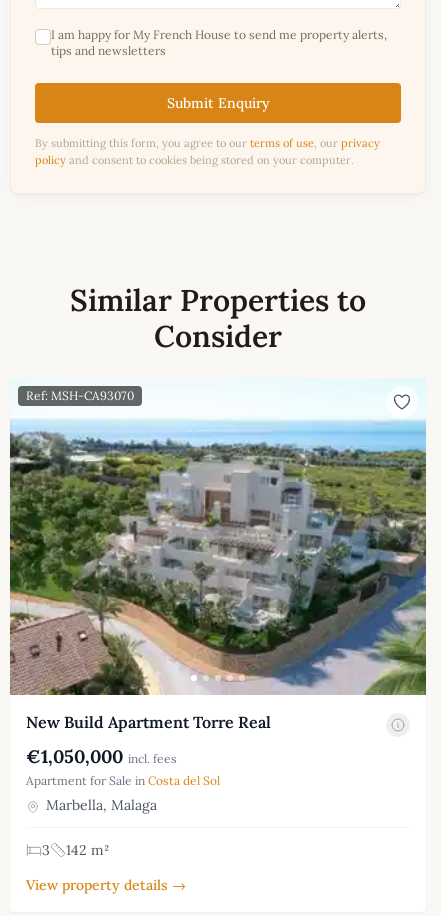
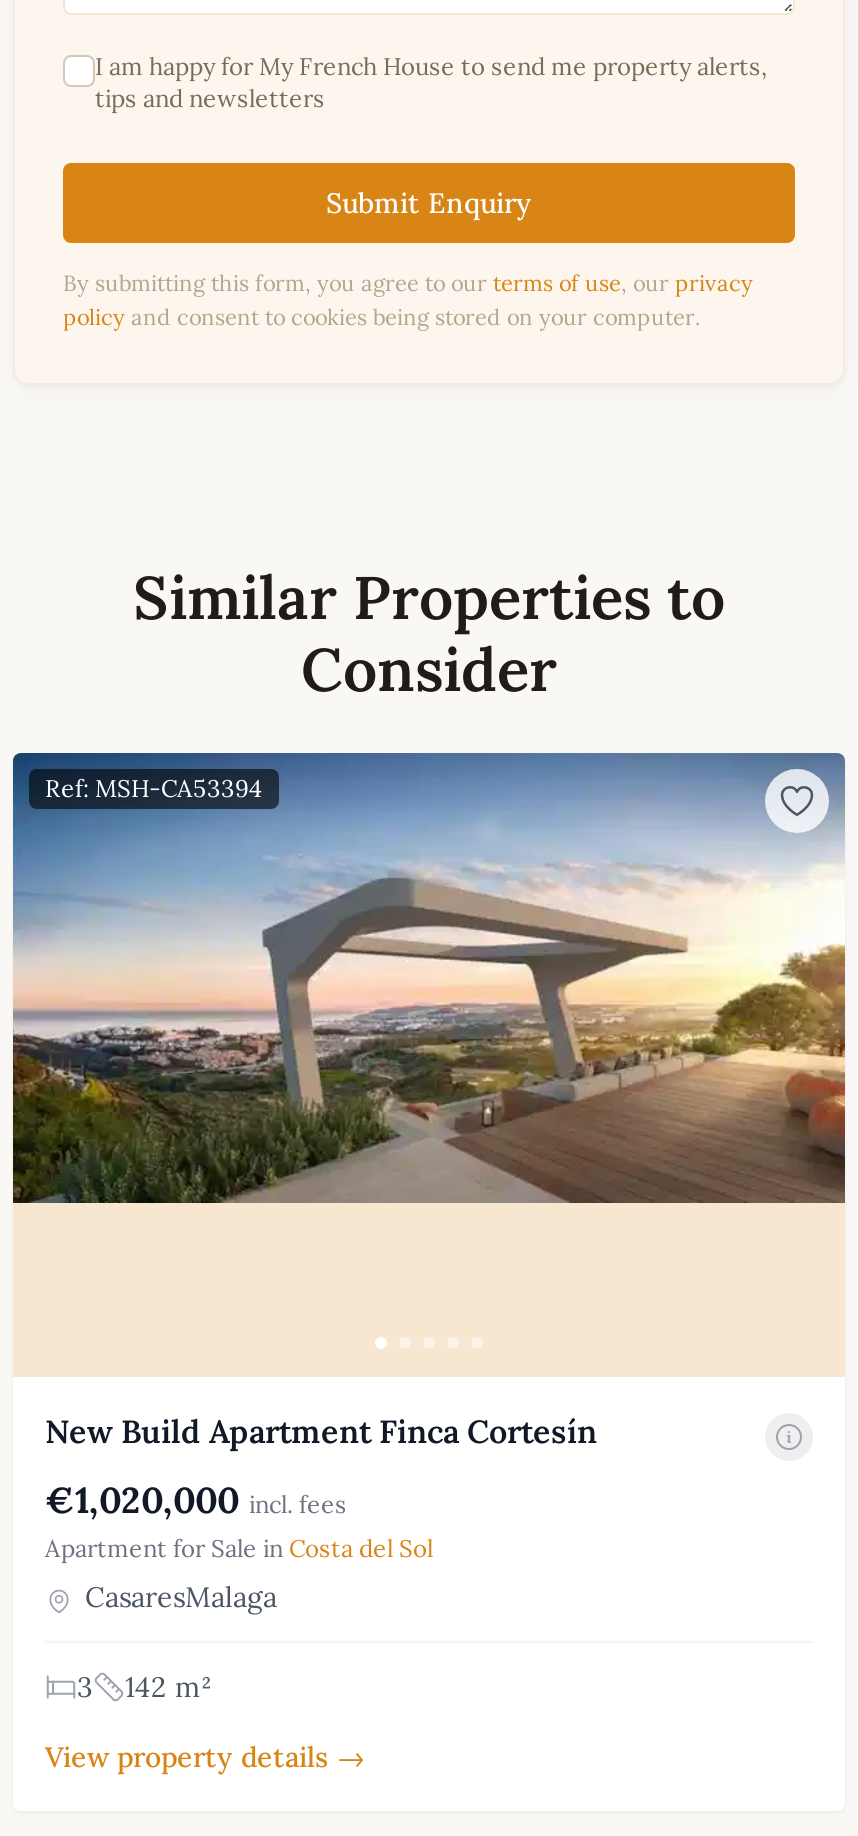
[9,383,427,696] [image] | Ref: MSH-CA93070 -> [11,751,847,1377] [image] | Ref: MSH-CA53394
[26,712,271,732] New Build Apartment Torre Real -> [45,1411,597,1451] New Build Apartment Finca Cortesín
[26,745,177,768] €1,050,000 incl. fees -> [45,1477,347,1523] €1,020,000 incl. fees
[42,796,157,814] Marbella, Malaga -> [77,1579,277,1615] CasaresMalaga

